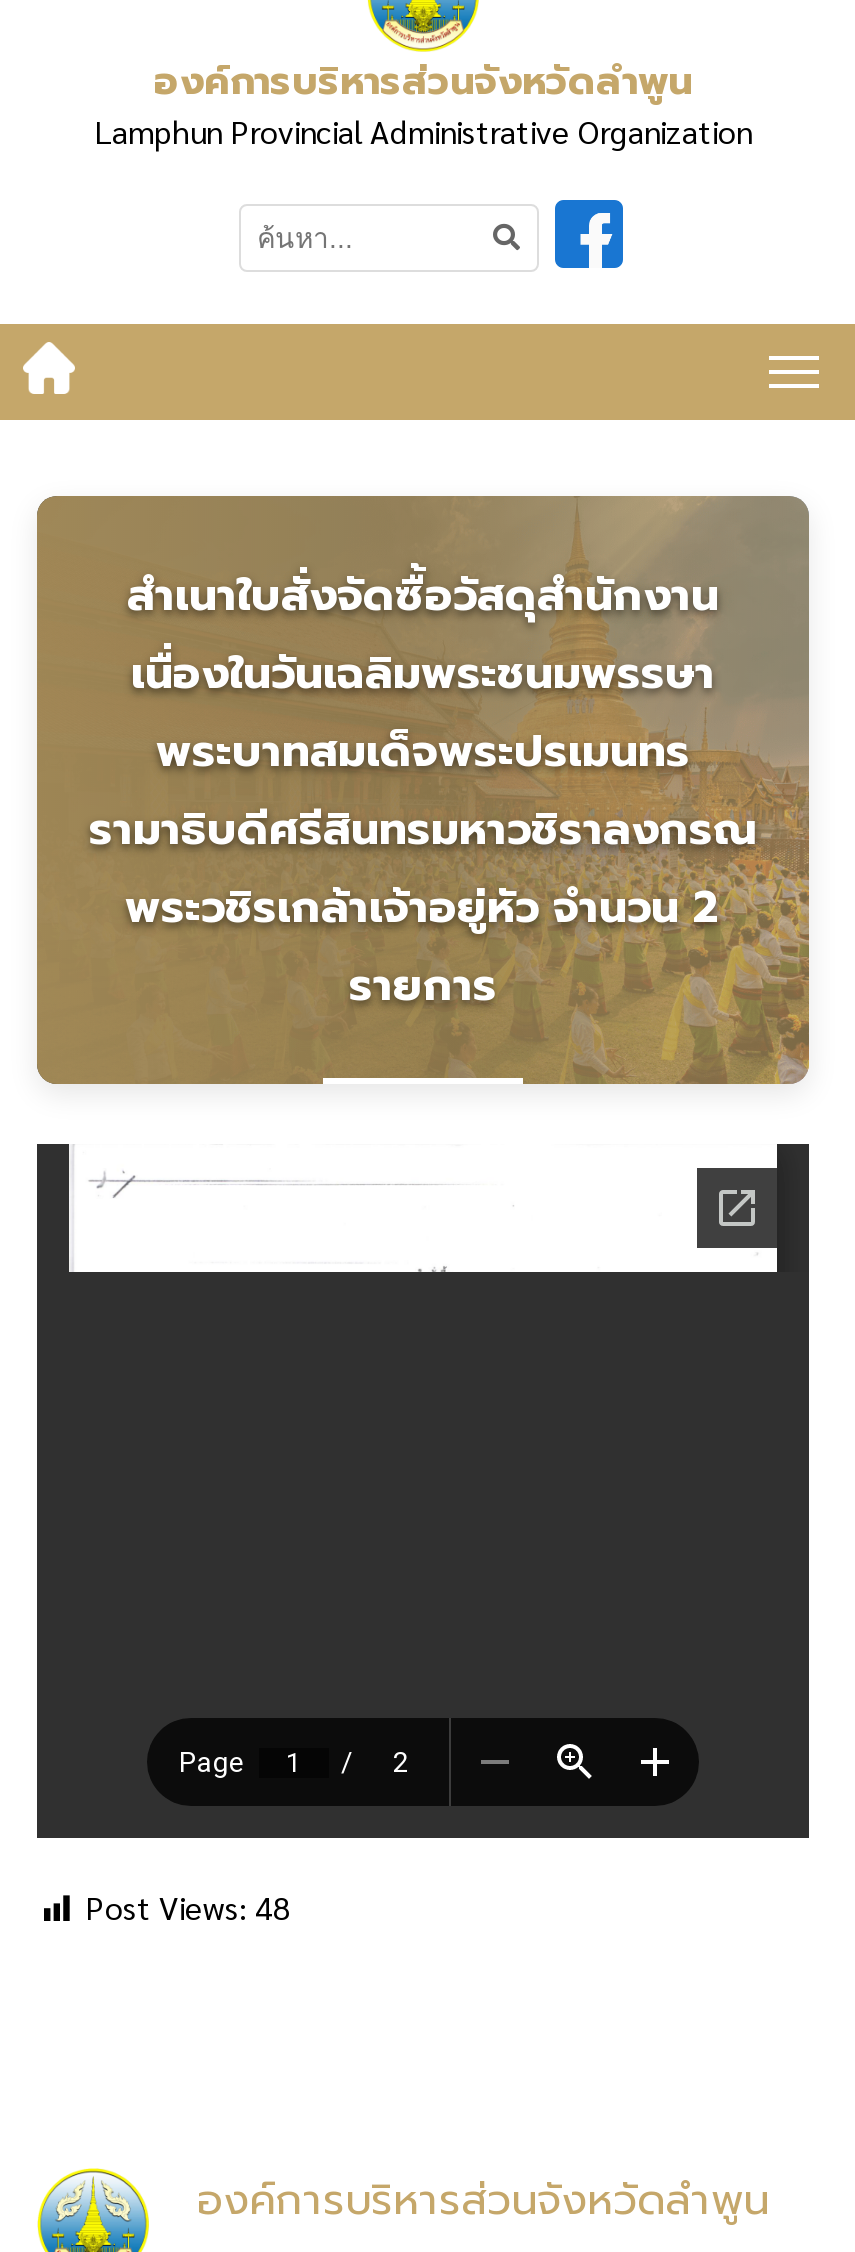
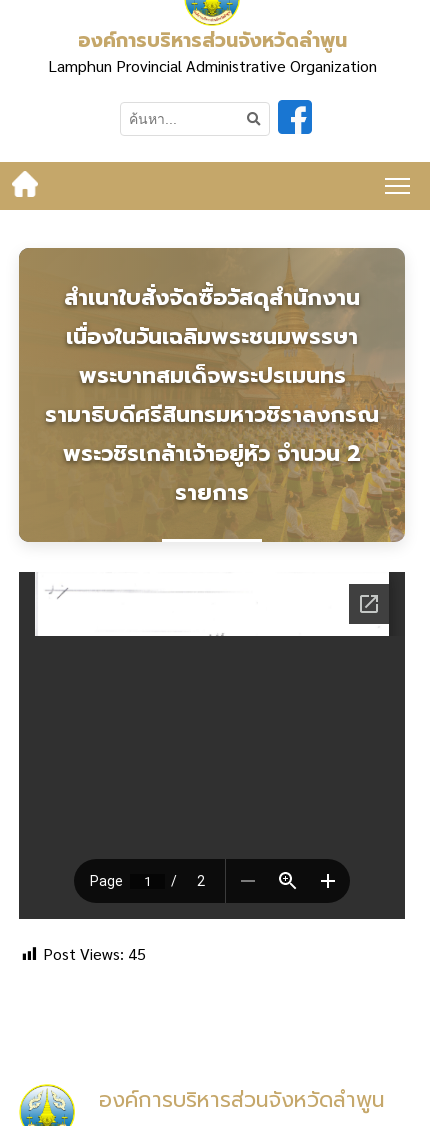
[85,1885,291,1927] Post Views: 48 -> [43,943,146,964] Post Views: 45

